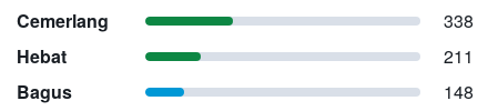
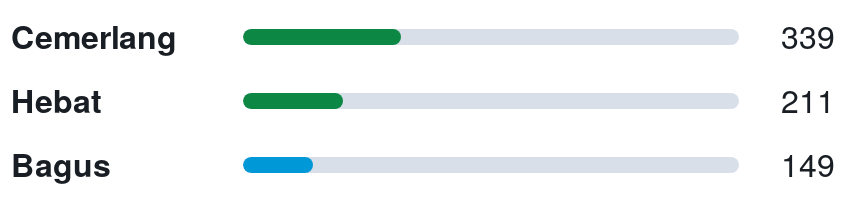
[444,8,474,33] 338 -> [781,13,835,59] 339
[444,79,474,104] 148 -> [781,141,835,187] 149

